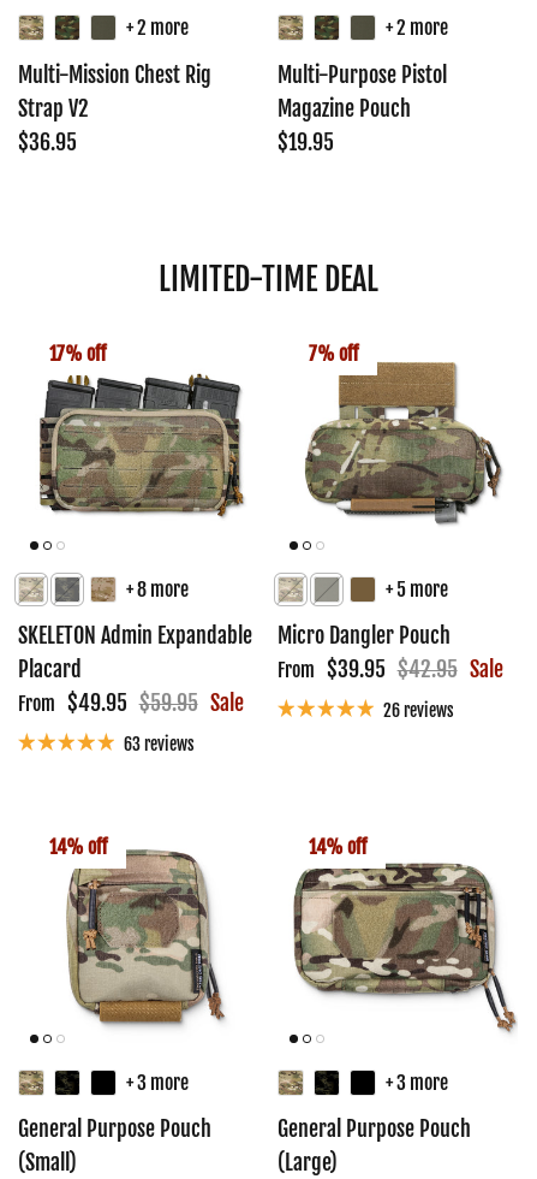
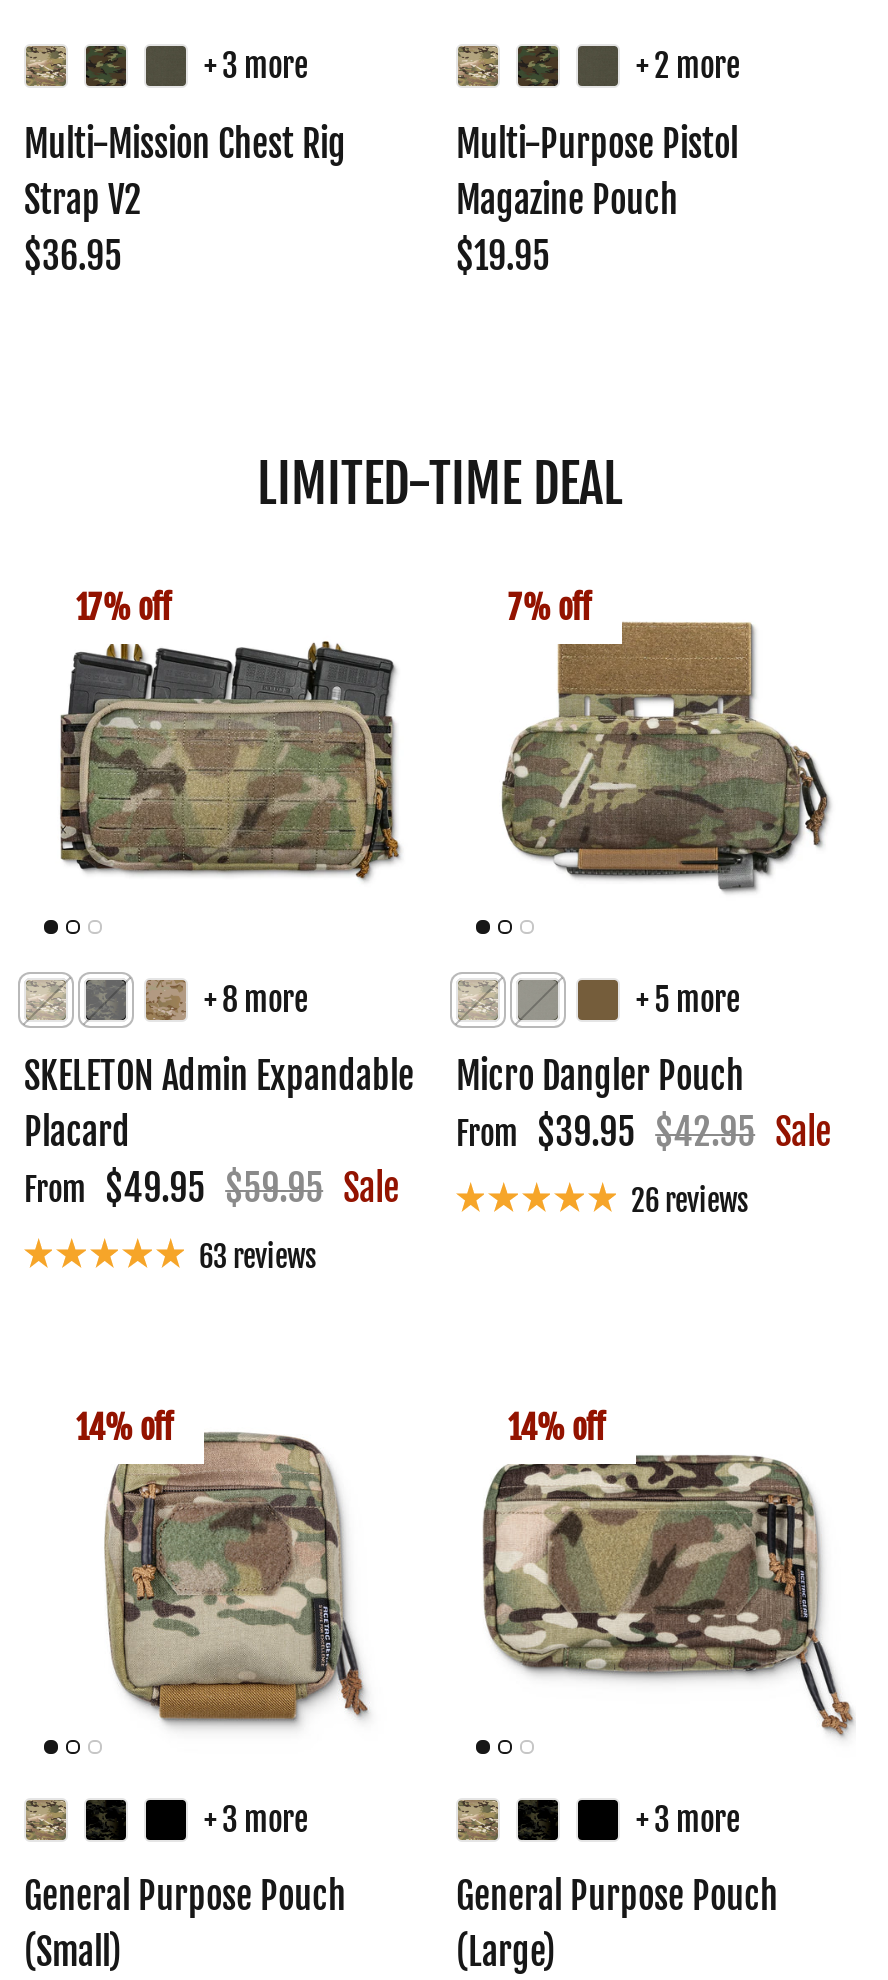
[126,16,189,40] + 2 more -> [204,46,308,86] + 3 more

